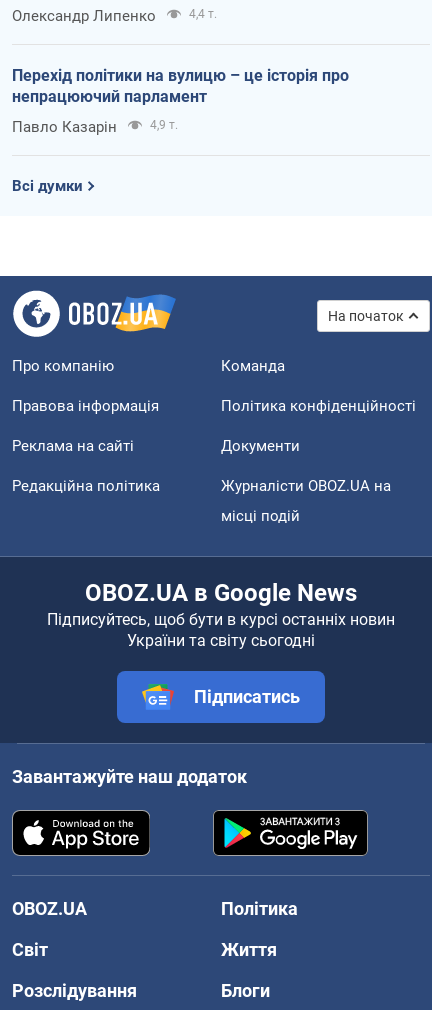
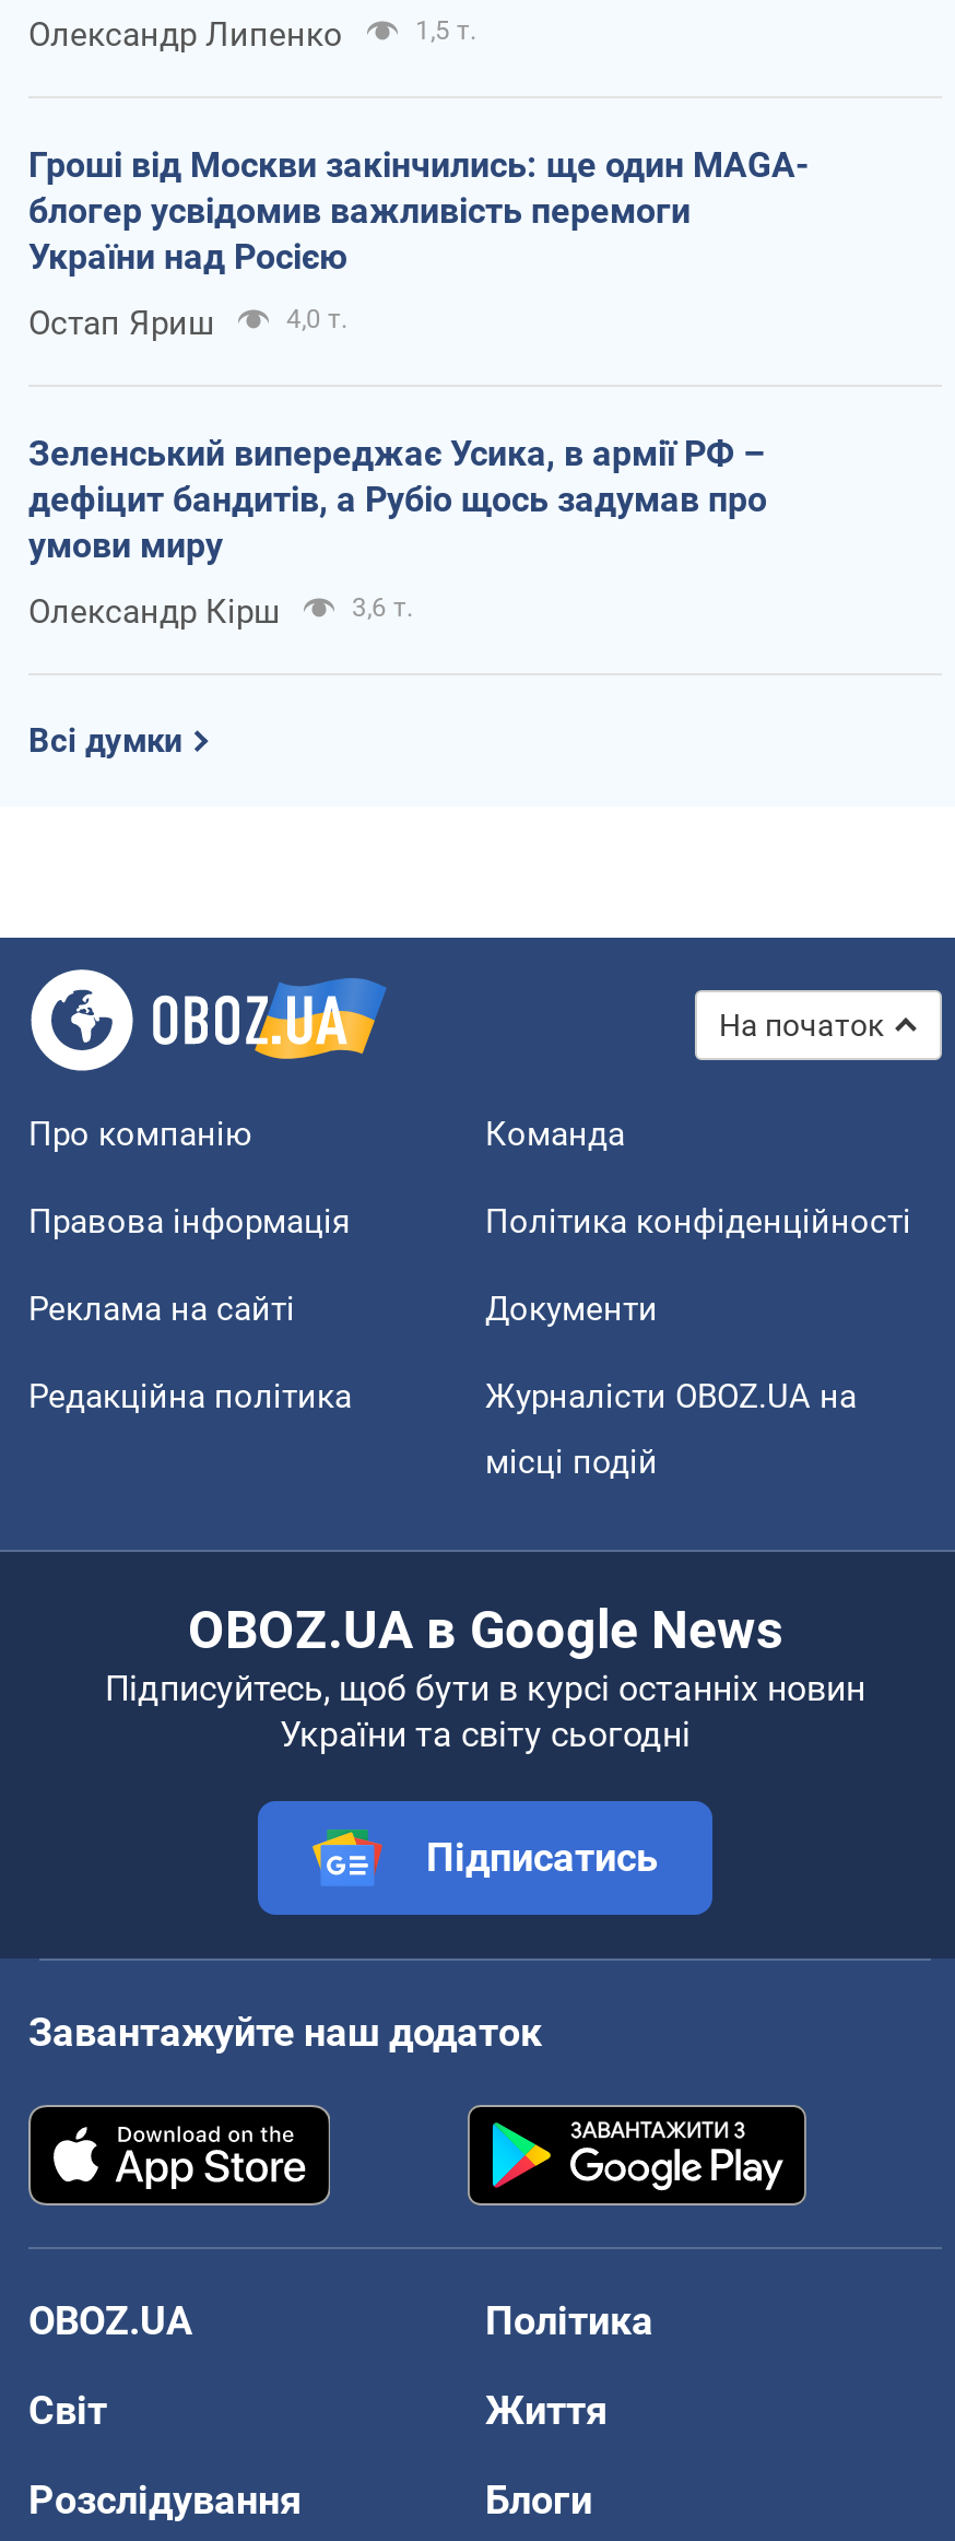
[12,7,349,136] 4,4 т. | Перехід політики на вулицю – це історія про | непрацюючий парламент | Павло Казарін | 4,9 т. -> [28,15,809,631] 1,5 т. | Гроші від Москви закінчились: ще один MAGA- | блогер усвідомив важливість перемоги | України над Росією | Остап Яриш | 4,0 т. | Зеленський випереджає Усика, в армії РФ – | дефіцит бандитів, а Рубіо щось задумав про | умови миру | Олександр Кірш | 3,6 т.

